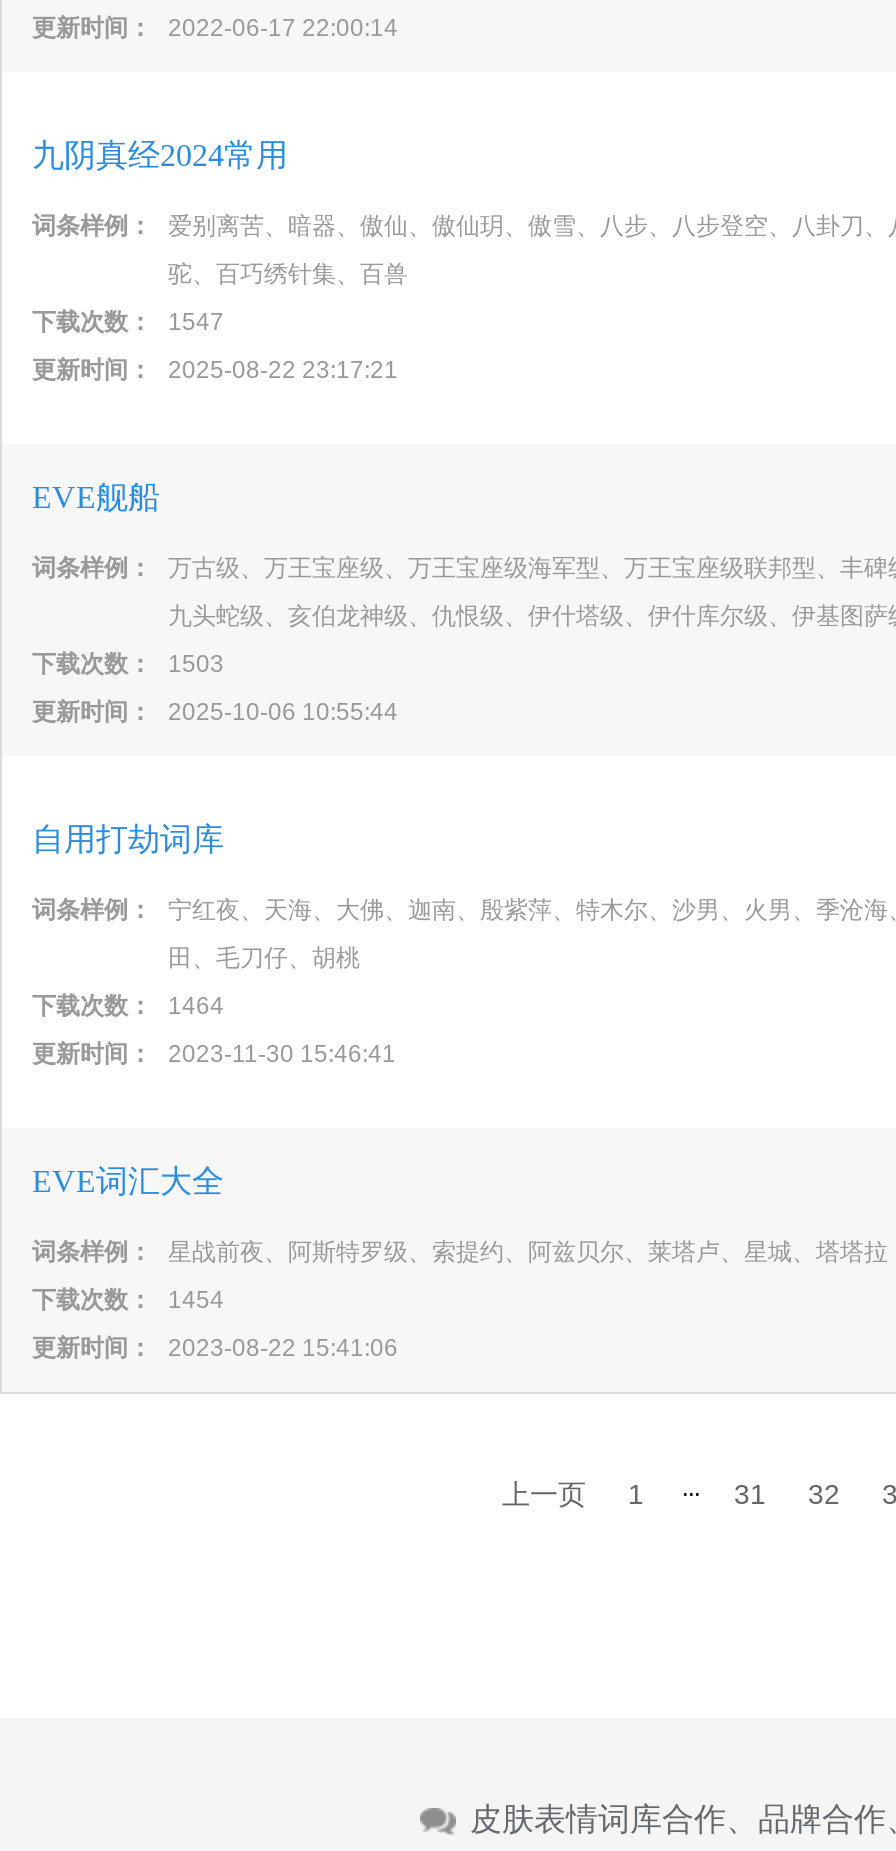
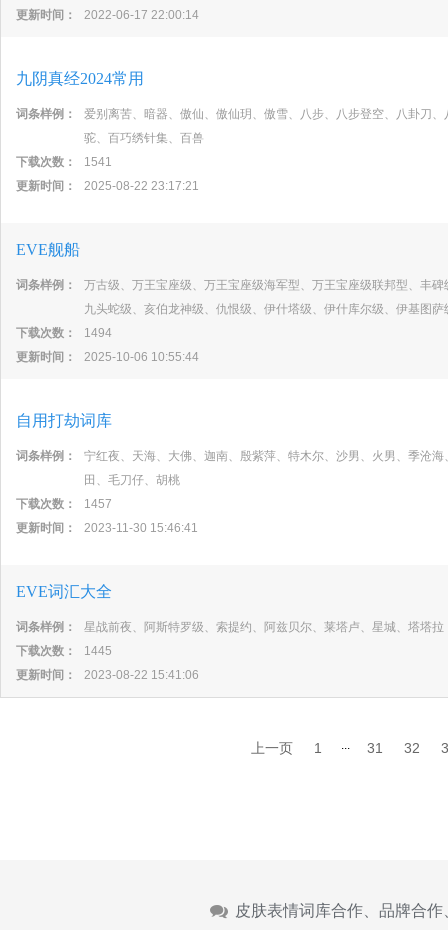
[32,308,224,336] 下载次数： 1547 -> [16,155,112,169] 下载次数： 1541
[32,650,224,678] 下载次数： 1503 -> [16,326,112,340] 下载次数： 1494
[32,992,224,1020] 下载次数： 1464 -> [16,497,112,511] 下载次数： 1457
[32,1286,224,1314] 下载次数： 1454 -> [16,644,112,658] 下载次数： 1445

